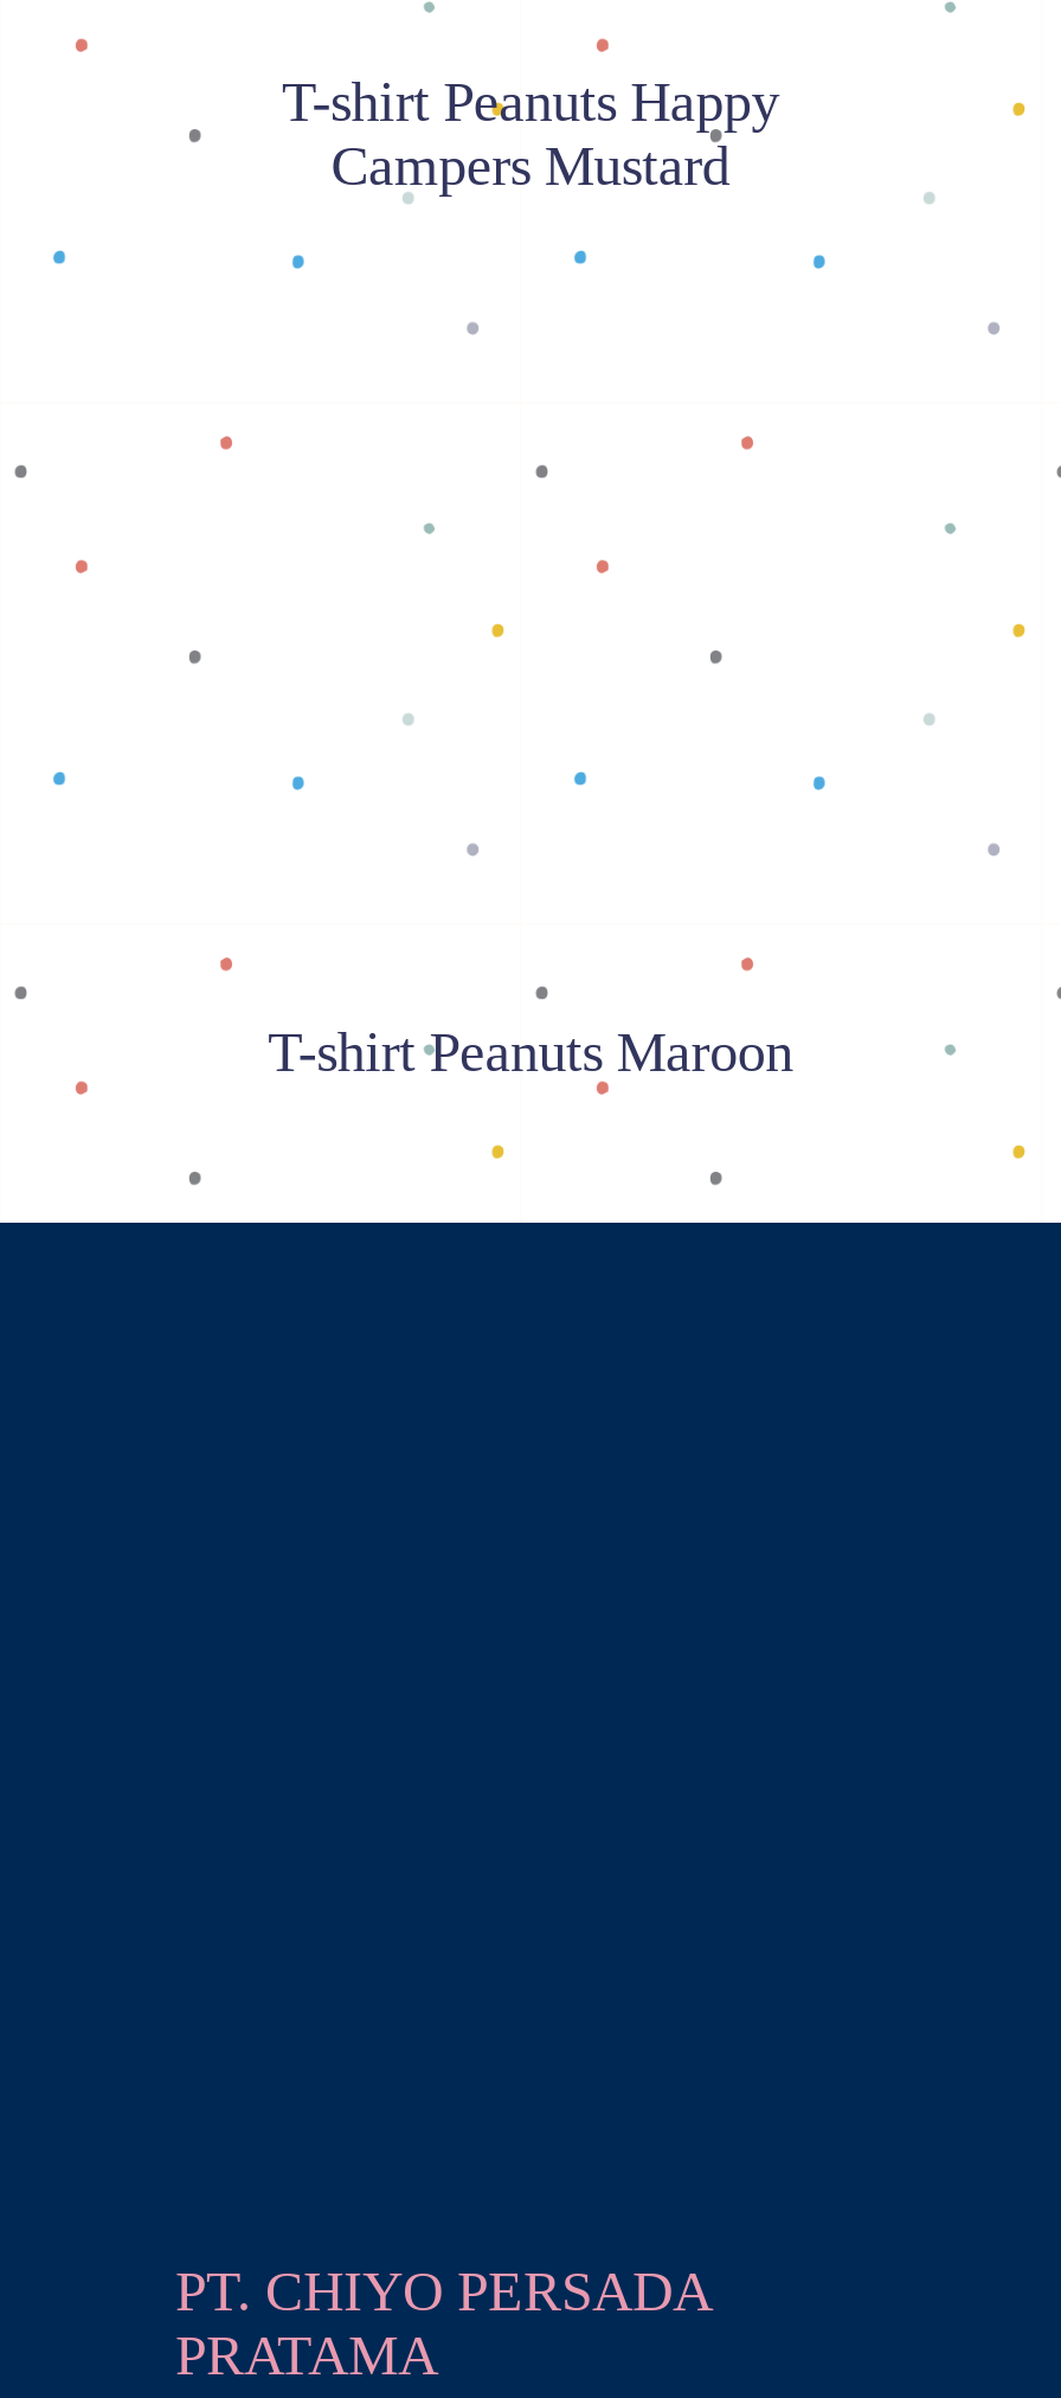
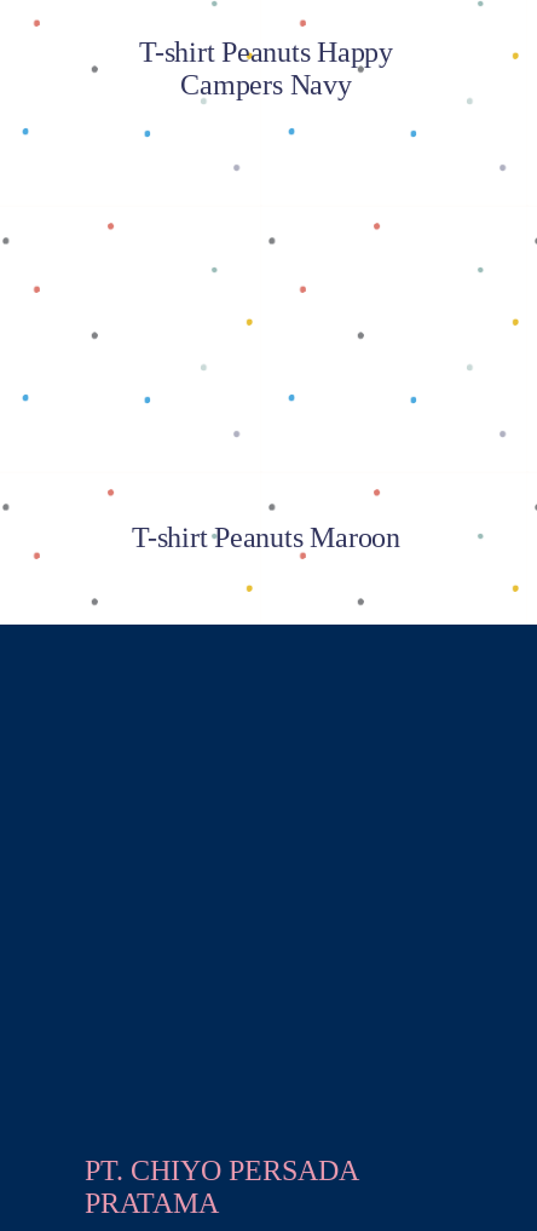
[331,134,730,195] Campers Mustard -> [181,68,351,100] Campers Navy

